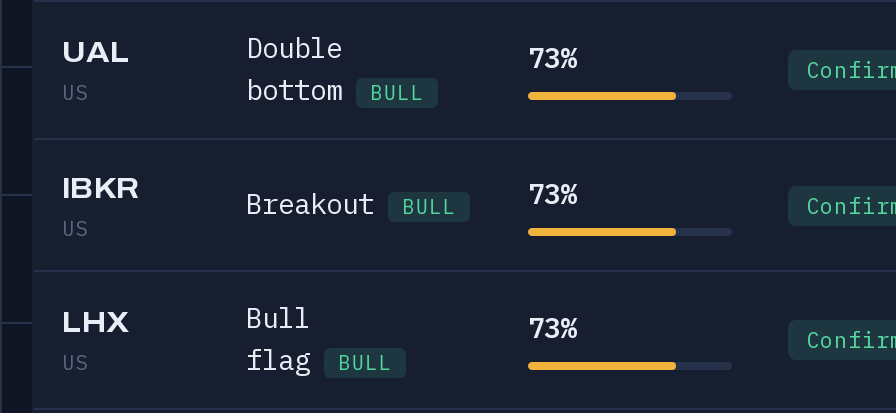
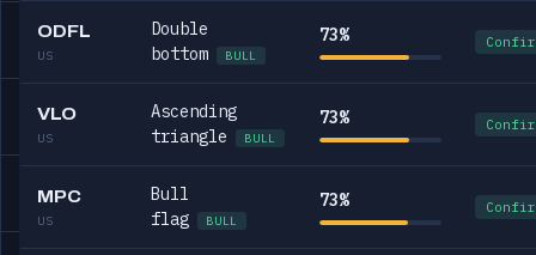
[62,36,130,68] UAL -> [37,22,91,41] ODFL
[62,172,140,204] IBKR -> [37,104,77,123] VLO
[246,186,374,222] Breakout -> [151,101,237,147] Ascending | triangle
[62,306,130,338] LHX -> [37,187,81,206] MPC

